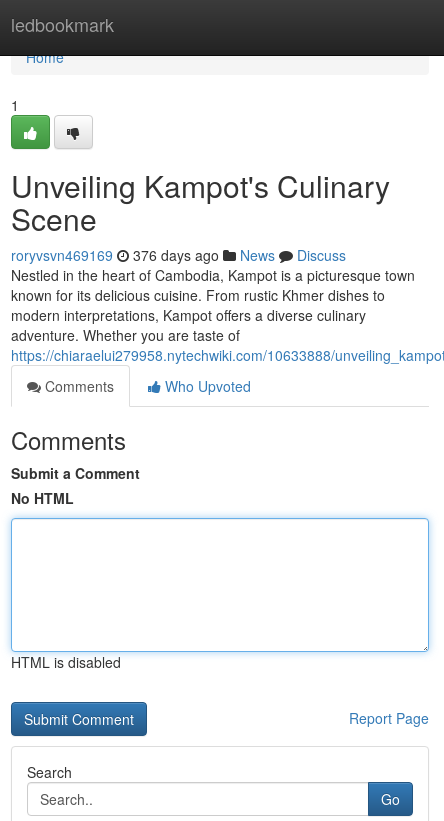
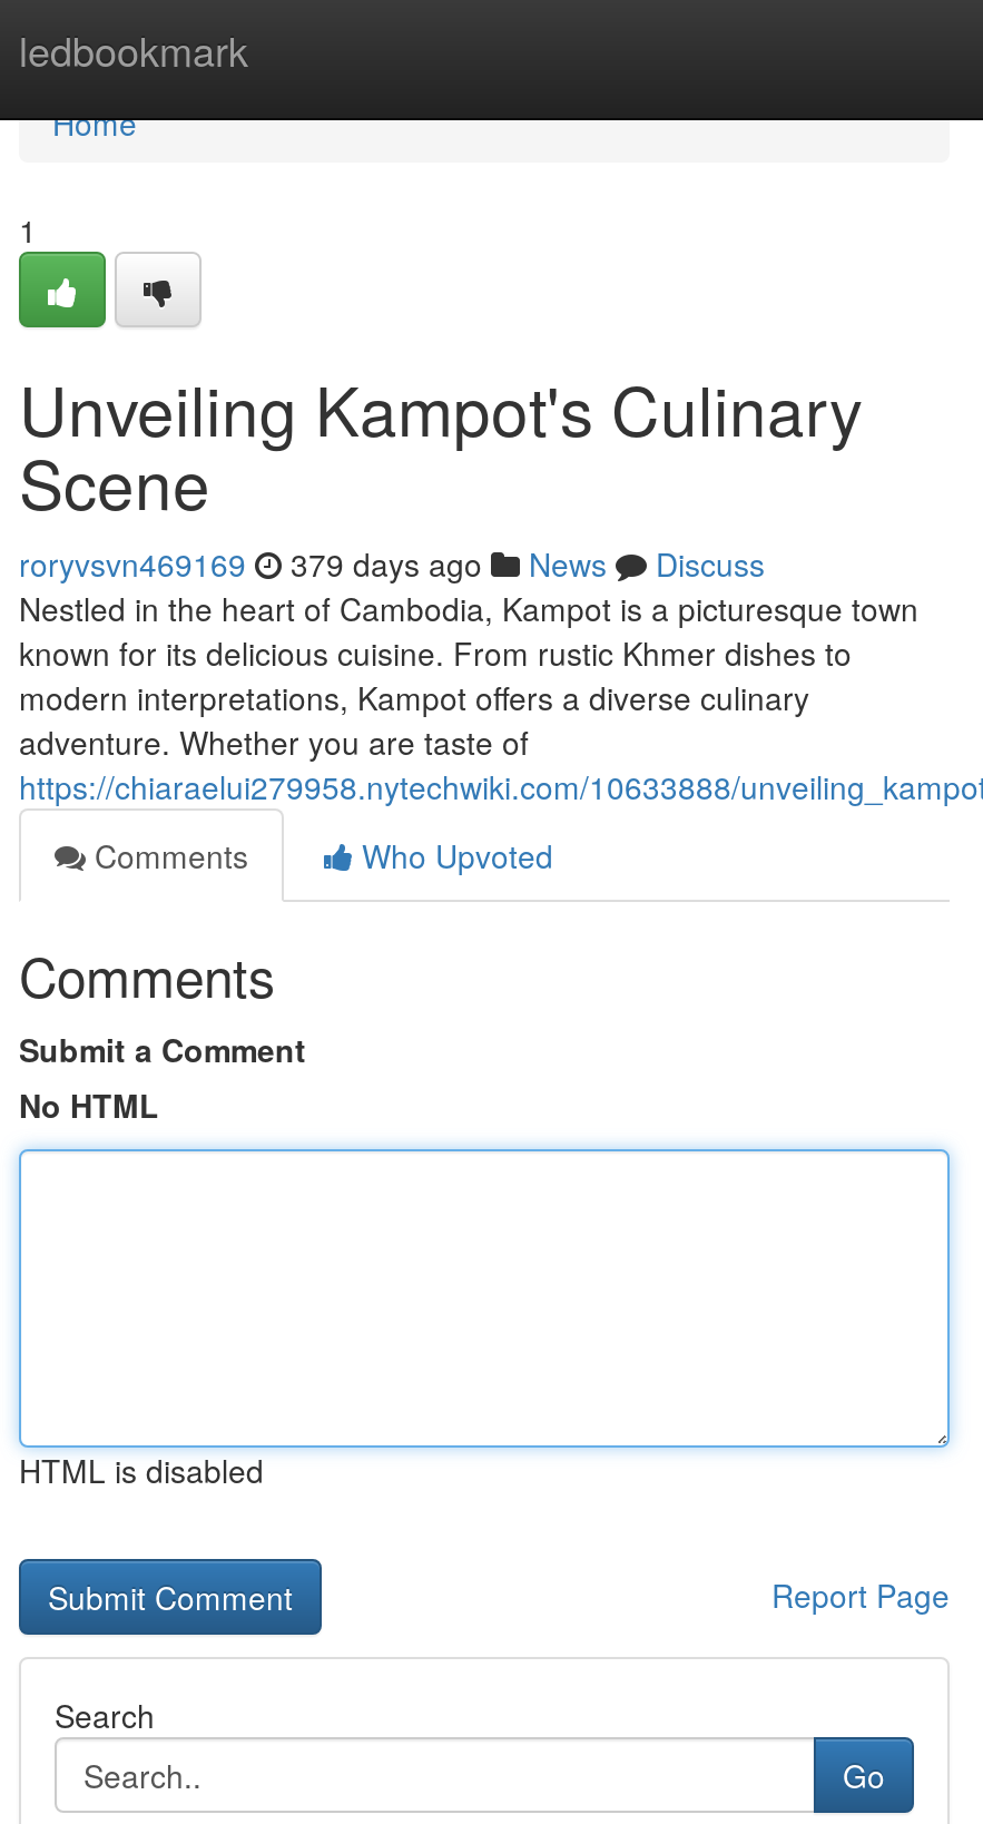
[11,245,346,265] roryvsvn469169 376 days ago News Discuss -> [19,541,765,586] roryvsvn469169 379 days ago News Discuss

